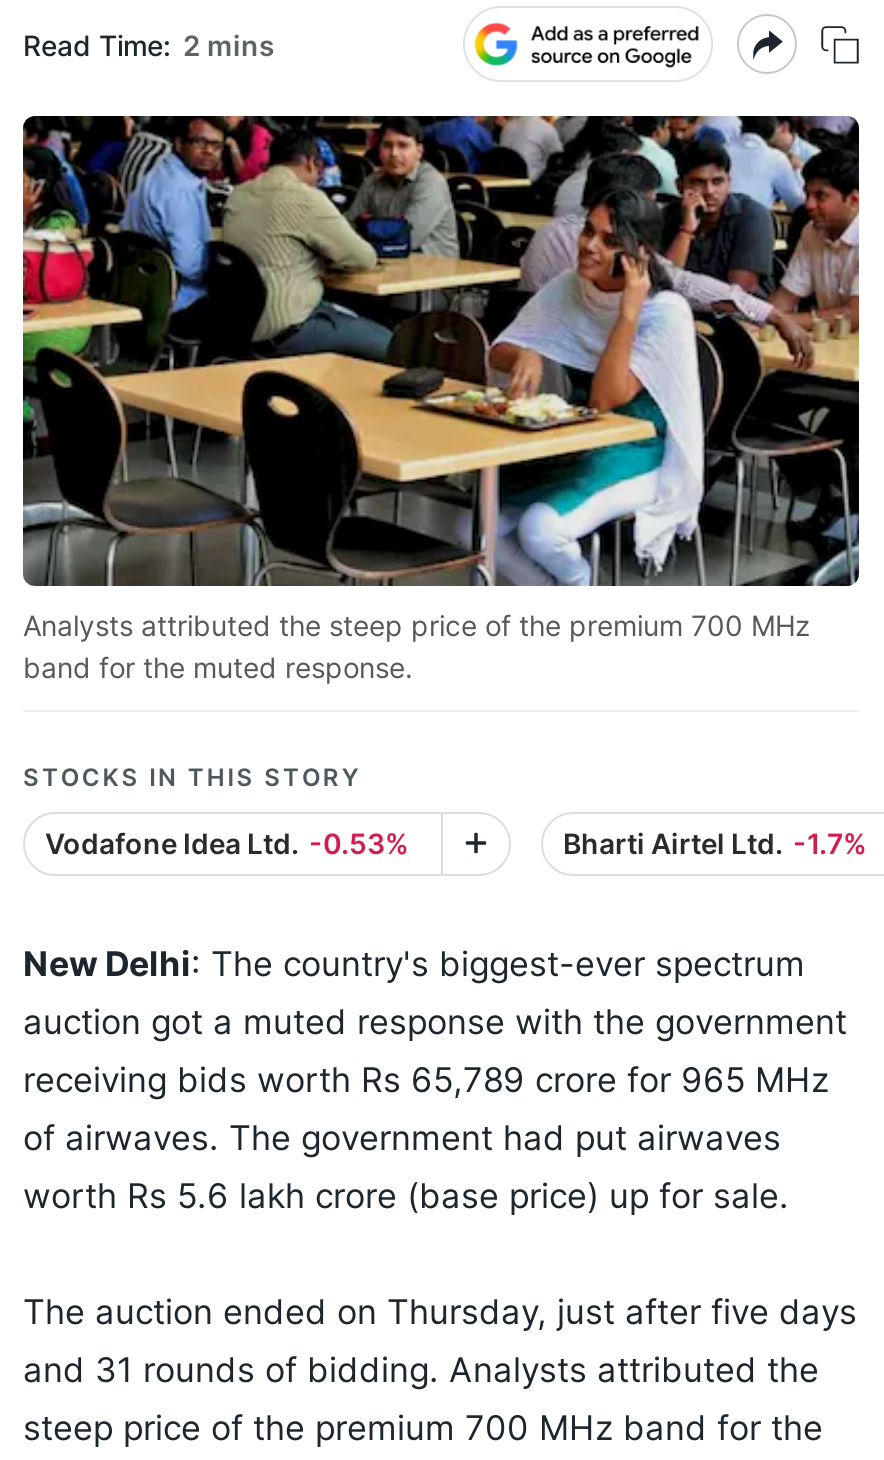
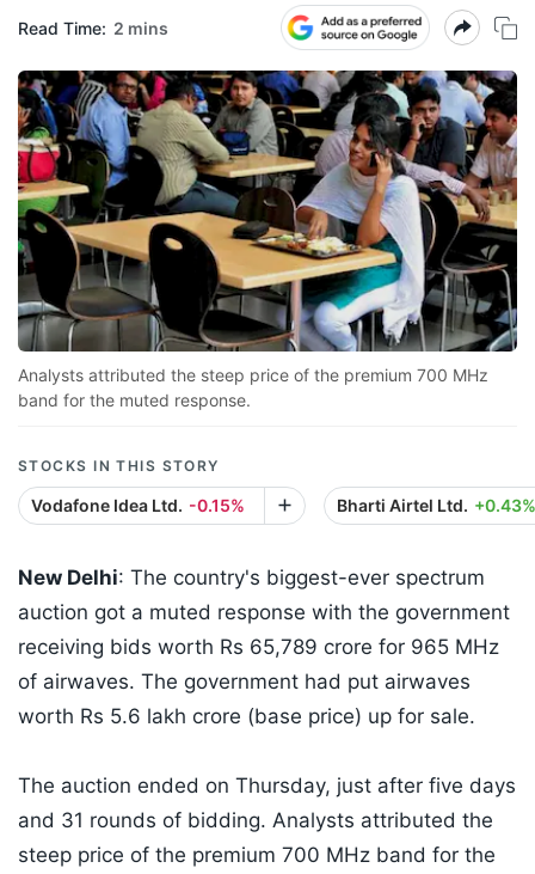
[45,826,409,860] Vodafone Idea Ltd. -0.53% -> [31,495,245,515] Vodafone Idea Ltd. -0.15%
[563,826,867,860] Bharti Airtel Ltd. -1.7% -> [337,495,535,515] Bharti Airtel Ltd. +0.43%

